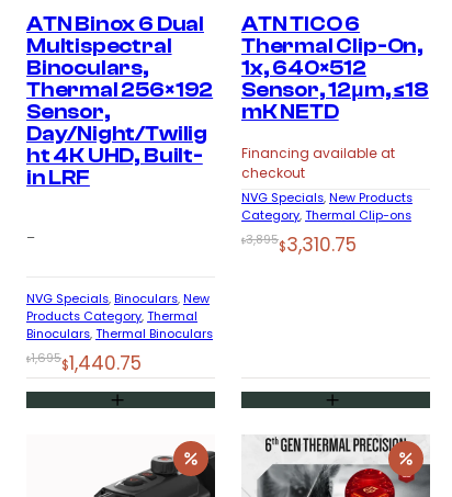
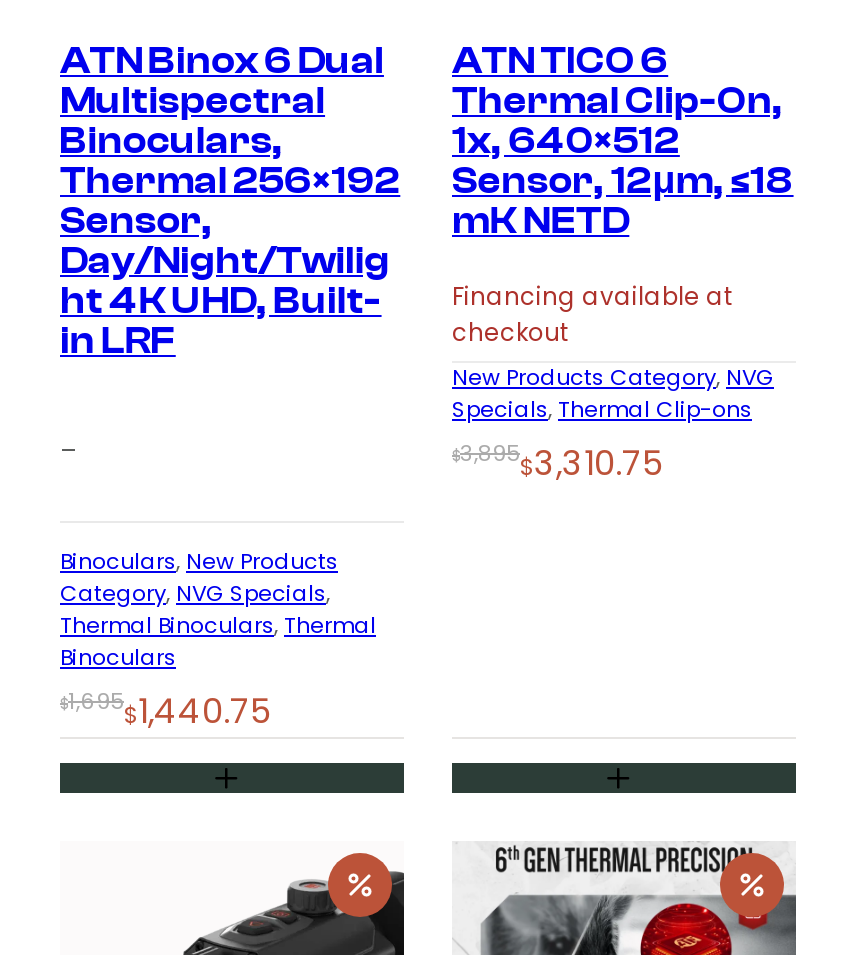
[241,189,413,223] NVG Specials, New Products | Category, Thermal Clip-ons -> [452,362,774,424] New Products Category, NVG | Specials, Thermal Clip-ons
[26,290,213,342] NVG Specials, Binoculars, New | Products Category, Thermal | Binoculars, Thermal Binoculars -> [60,546,376,672] Binoculars, New Products | Category, NVG Specials , | Thermal Binoculars, Thermal | Binoculars

